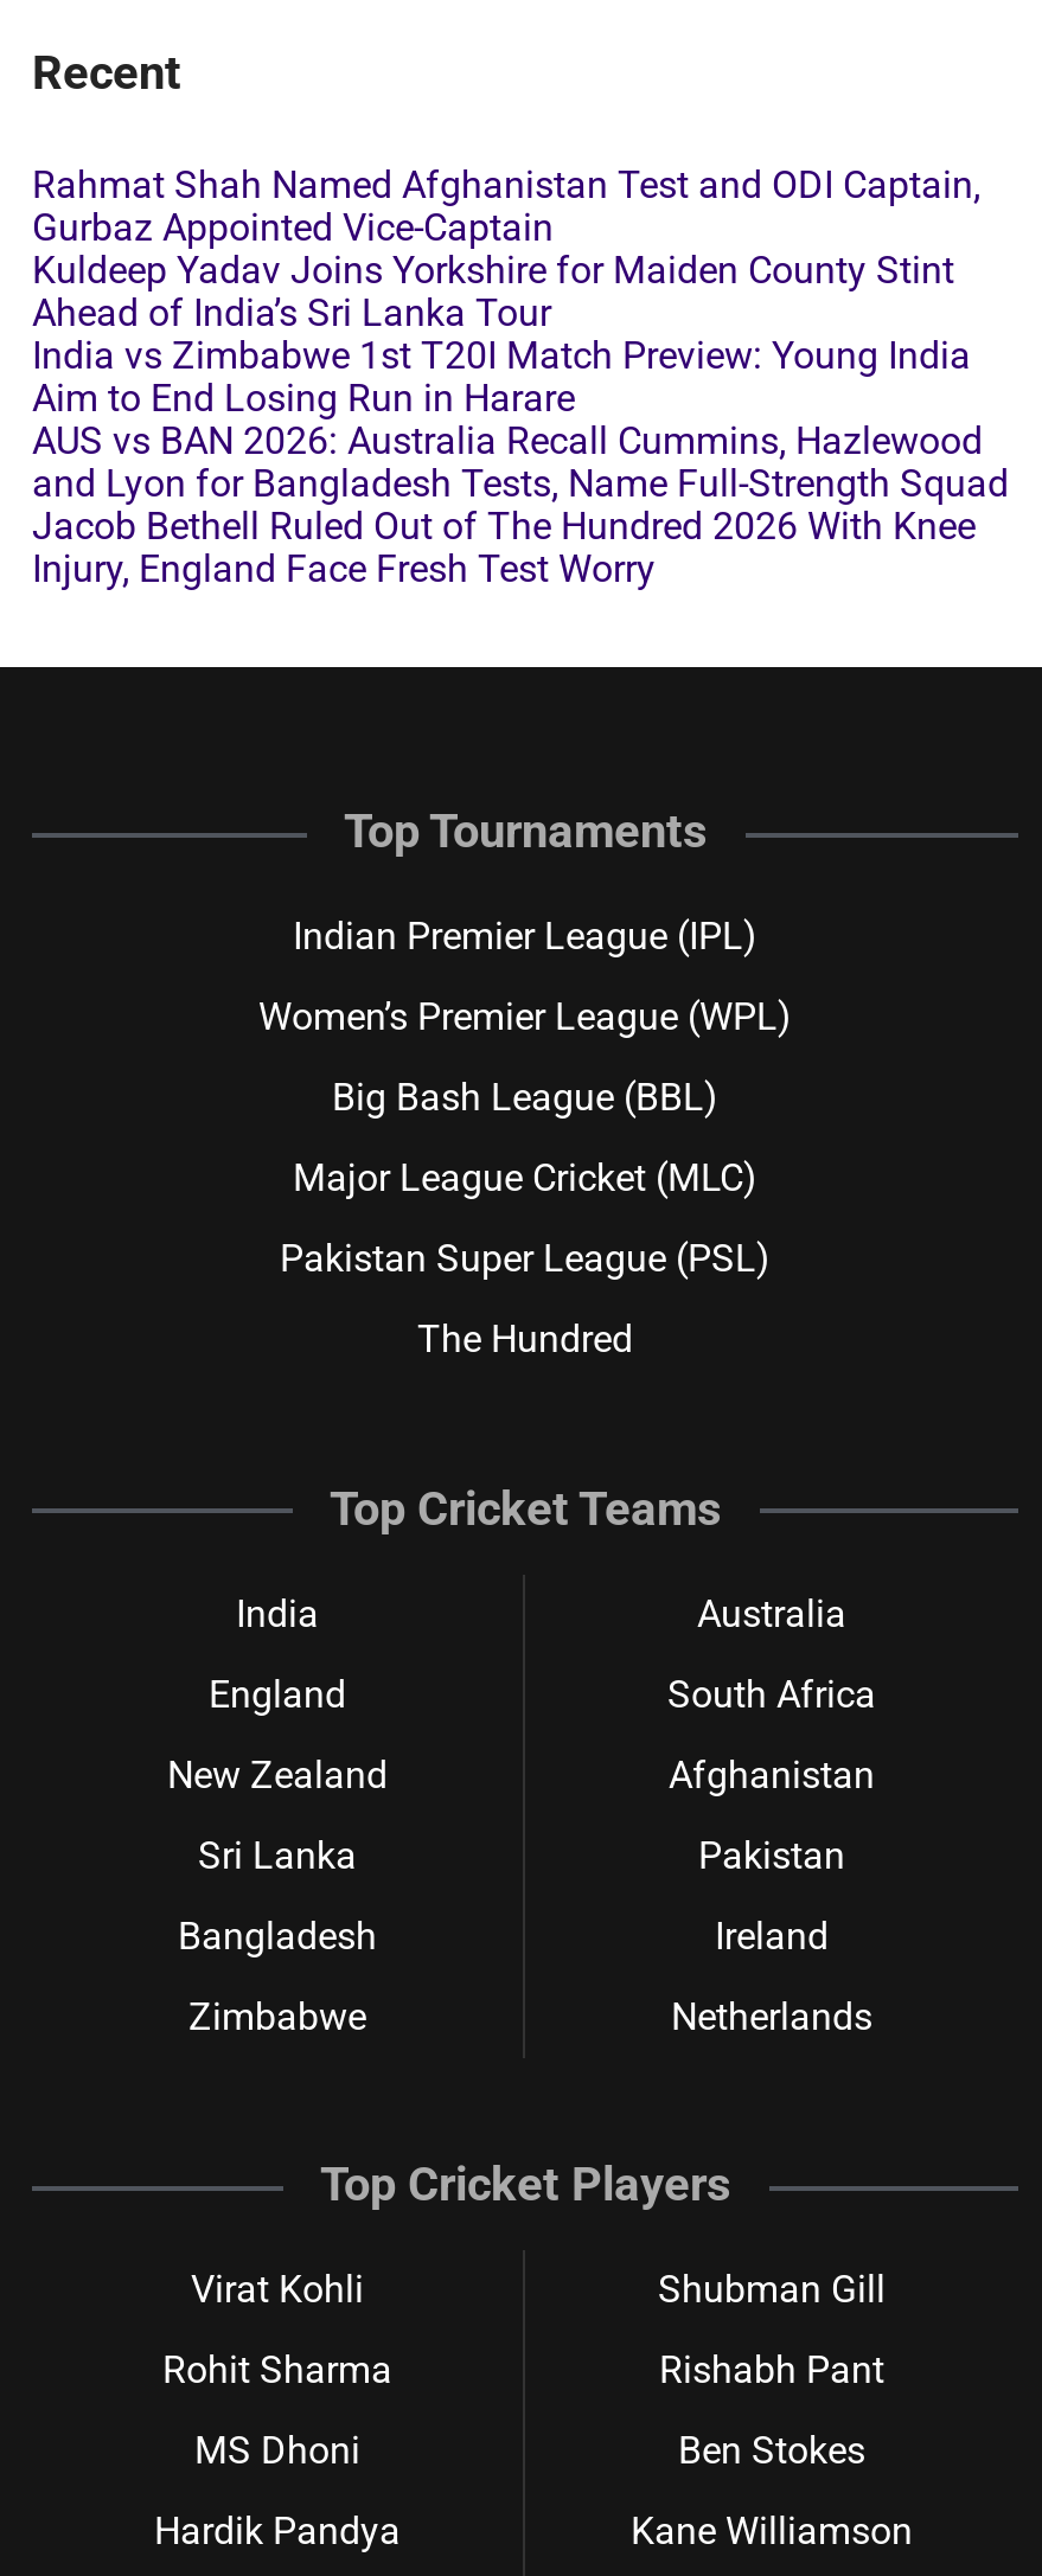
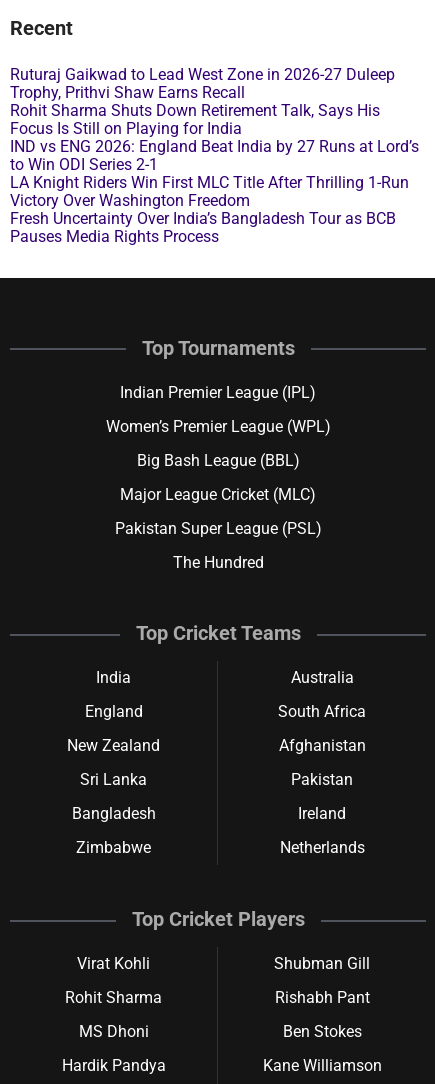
[32,162,1009,591] Rahmat Shah Named Afghanistan Test and ODI Captain, | Gurbaz Appointed Vice-Captain | Kuldeep Yadav Joins Yorkshire for Maiden County Stint | Ahead of India’s Sri Lanka Tour | India vs Zimbabwe 1st T20I Match Preview: Young India | Aim to End Losing Run in Harare | AUS vs BAN 2026: Australia Recall Cummins, Hazlewood | and Lyon for Bangladesh Tests, Name Full-Strength Squad | Jacob Bethell Ruled Out of The Hundred 2026 With Knee | Injury, England Face Fresh Test Worry -> [10,65,419,246] Ruturaj Gaikwad to Lead West Zone in 2026-27 Duleep | Trophy, Prithvi Shaw Earns Recall | Rohit Sharma Shuts Down Retirement Talk, Says His | Focus Is Still on Playing for India | IND vs ENG 2026: England Beat India by 27 Runs at Lord’s | to Win ODI Series 2-1 | LA Knight Riders Win First MLC Title After Thrilling 1-Run | Victory Over Washington Freedom | Fresh Uncertainty Over India’s Bangladesh Tour as BCB | Pauses Media Rights Process

